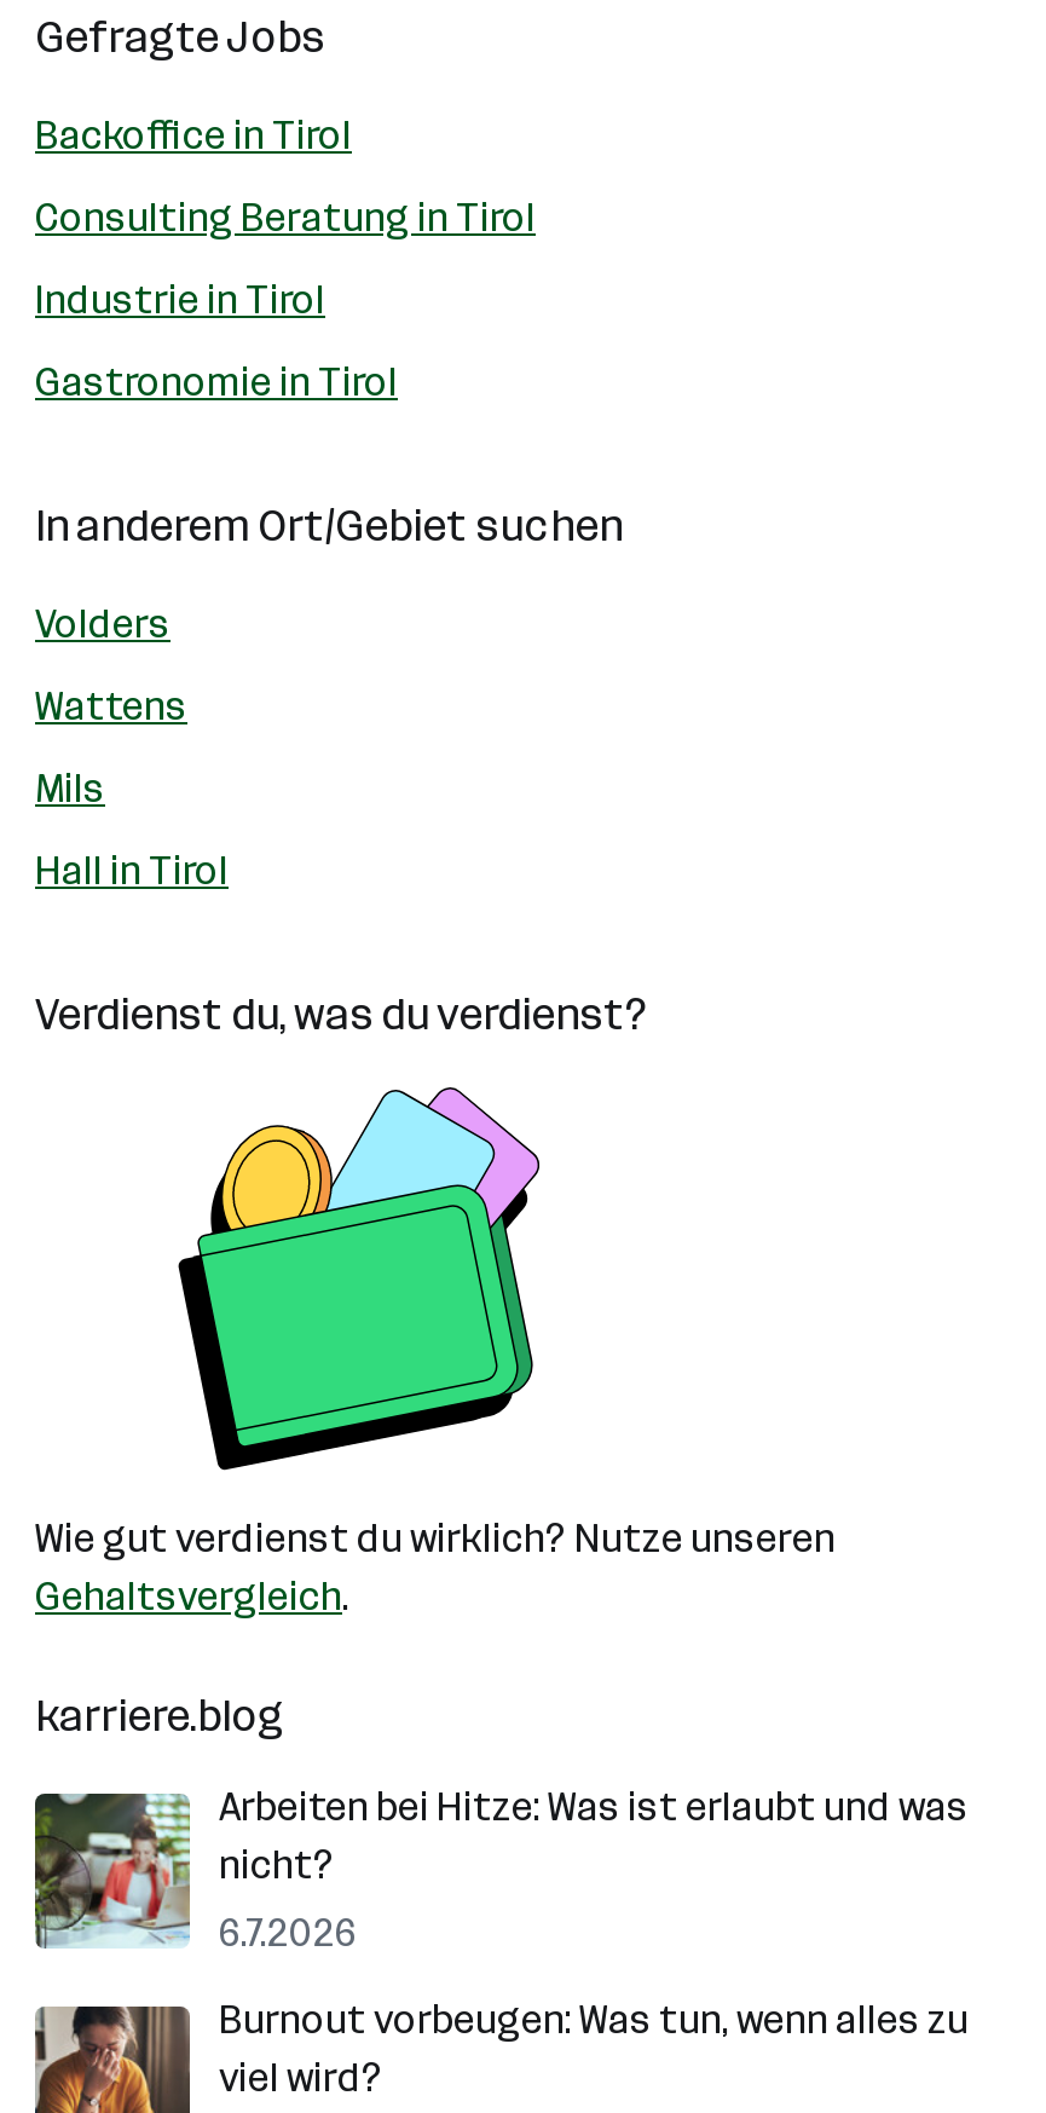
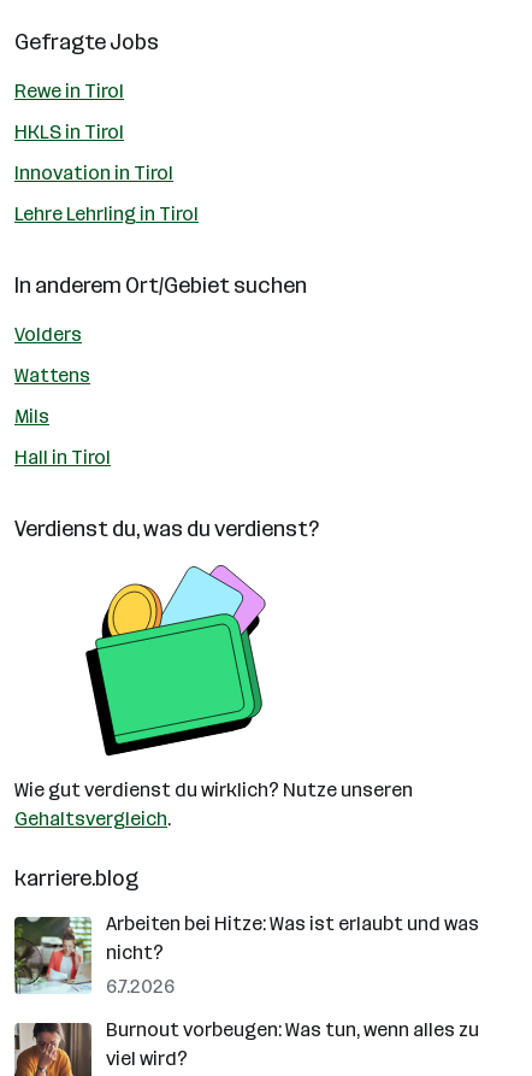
[35,112,352,158] Backoffice in Tirol -> [14,80,124,102] Rewe in Tirol
[35,195,536,241] Consulting Beratung in Tirol -> [14,120,124,143] HKLS in Tirol
[35,277,325,323] Industrie in Tirol -> [14,161,173,184] Innovation in Tirol
[35,359,398,405] Gastronomie in Tirol -> [14,202,199,225] Lehre Lehrling in Tirol

